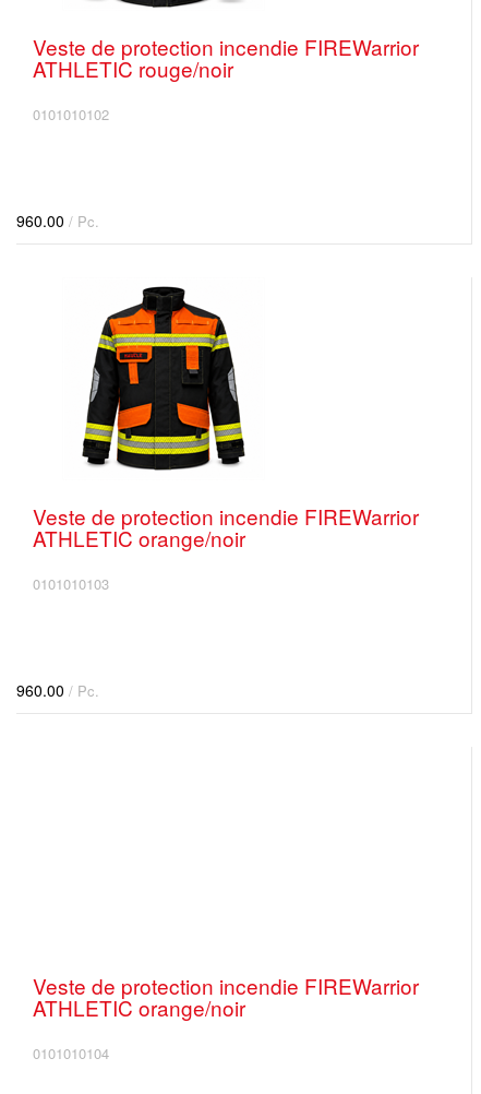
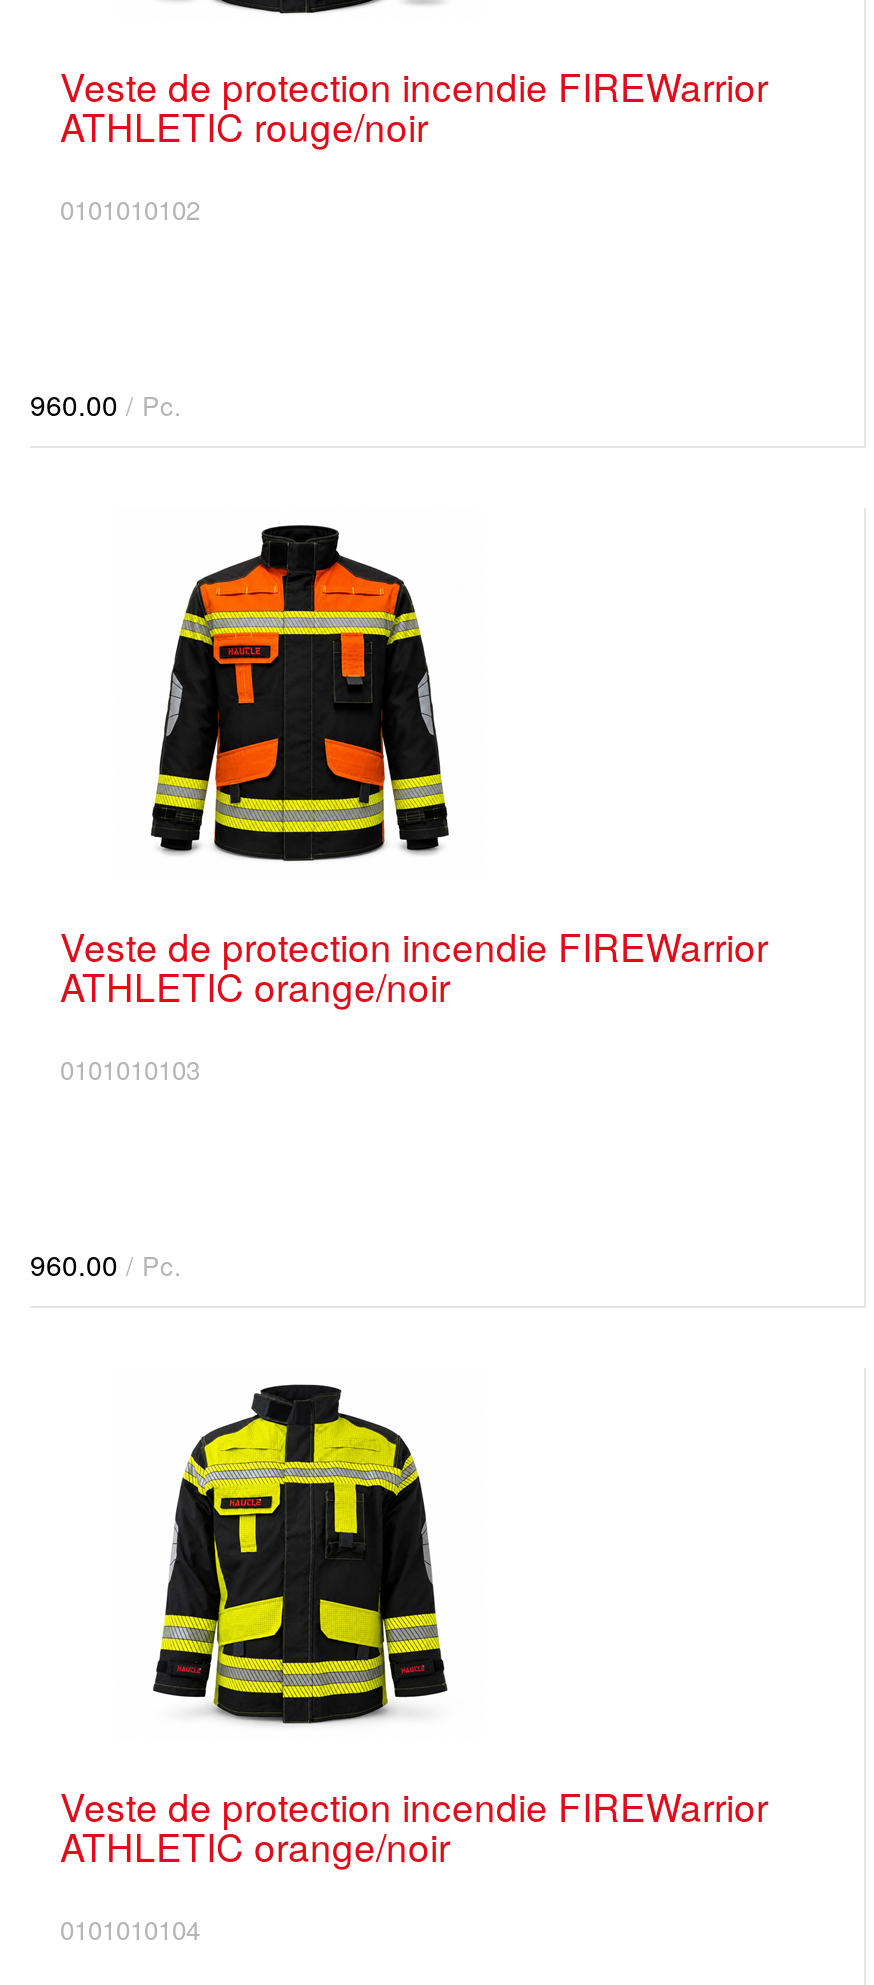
none -> [152,1382,450,1726] [image]

